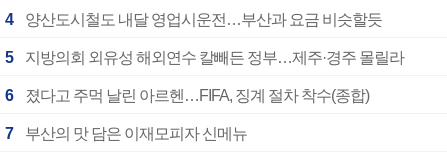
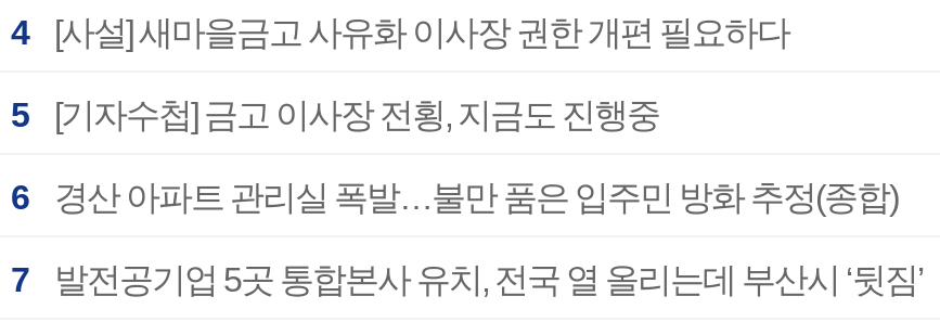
[25,11,382,28] 양산도시철도 내달 영업시운전…부산과 요금 비슷할듯 -> [54,15,789,51] [사설] 새마을금고 사유화 이사장 권한 개편 필요하다
[25,49,404,66] 지방의회 외유성 해외연수 칼빼든 정부…제주·경주 몰릴라 -> [54,97,659,134] [기자수첩] 금고 이사장 전횡, 지금도 진행중
[25,87,369,104] 졌다고 주먹 날린 아르헨…FIFA, 징계 절차 착수(종합) -> [54,179,898,216] 경산 아파트 관리실 폭발…불만 품은 입주민 방화 추정(종합)
[25,125,247,142] 부산의 맛 담은 이재모피자 신메뉴 -> [54,262,924,299] 발전공기업 5곳 통합본사 유치, 전국 열 올리는데 부산시 ‘뒷짐’

